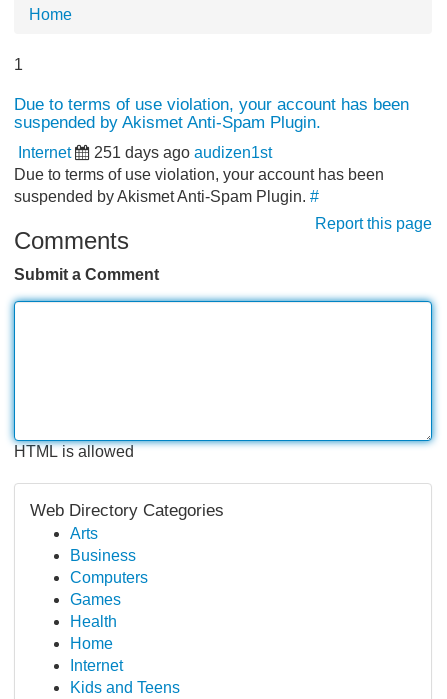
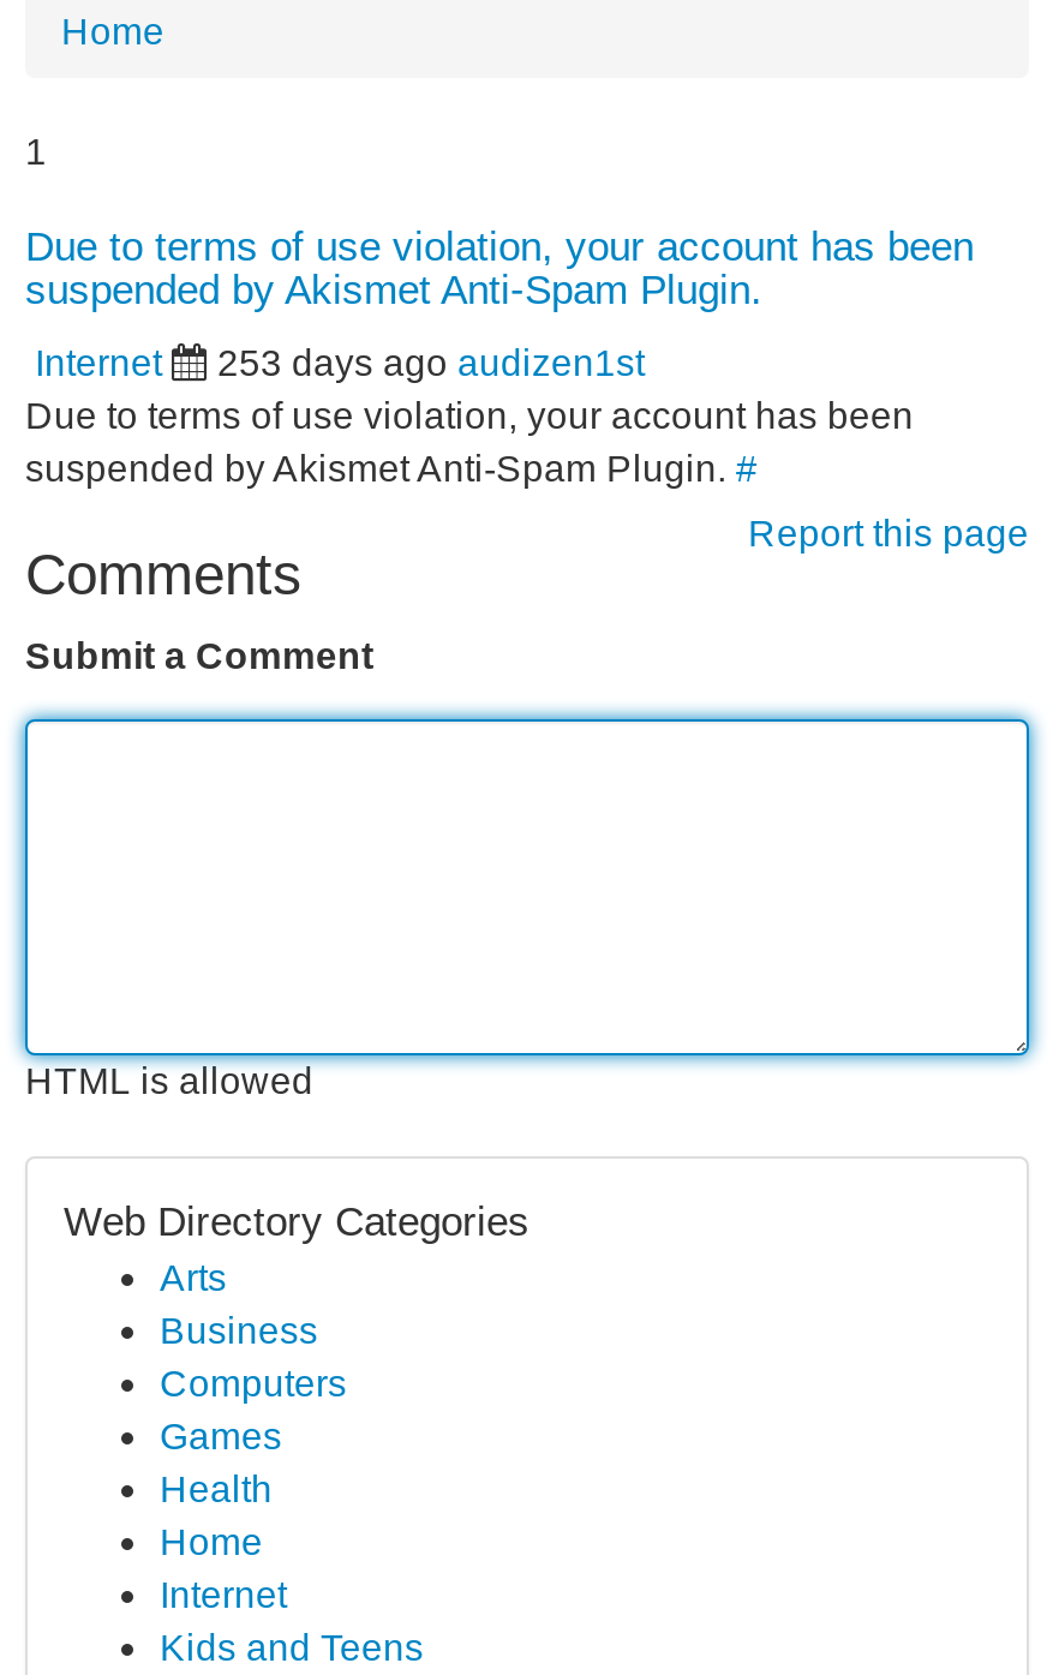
[94,144,272,161] 251 days ago audizen1st -> [217,342,645,383] 253 days ago audizen1st

